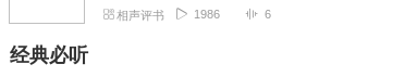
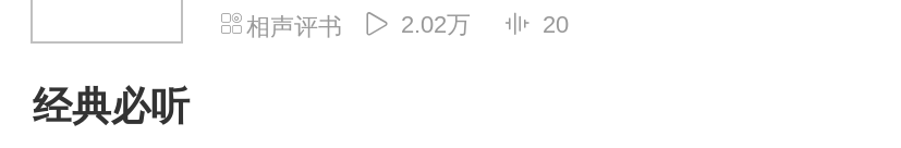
[194,8,271,21] 1986 | 6 -> [401,11,569,37] 2.02万 | 20

